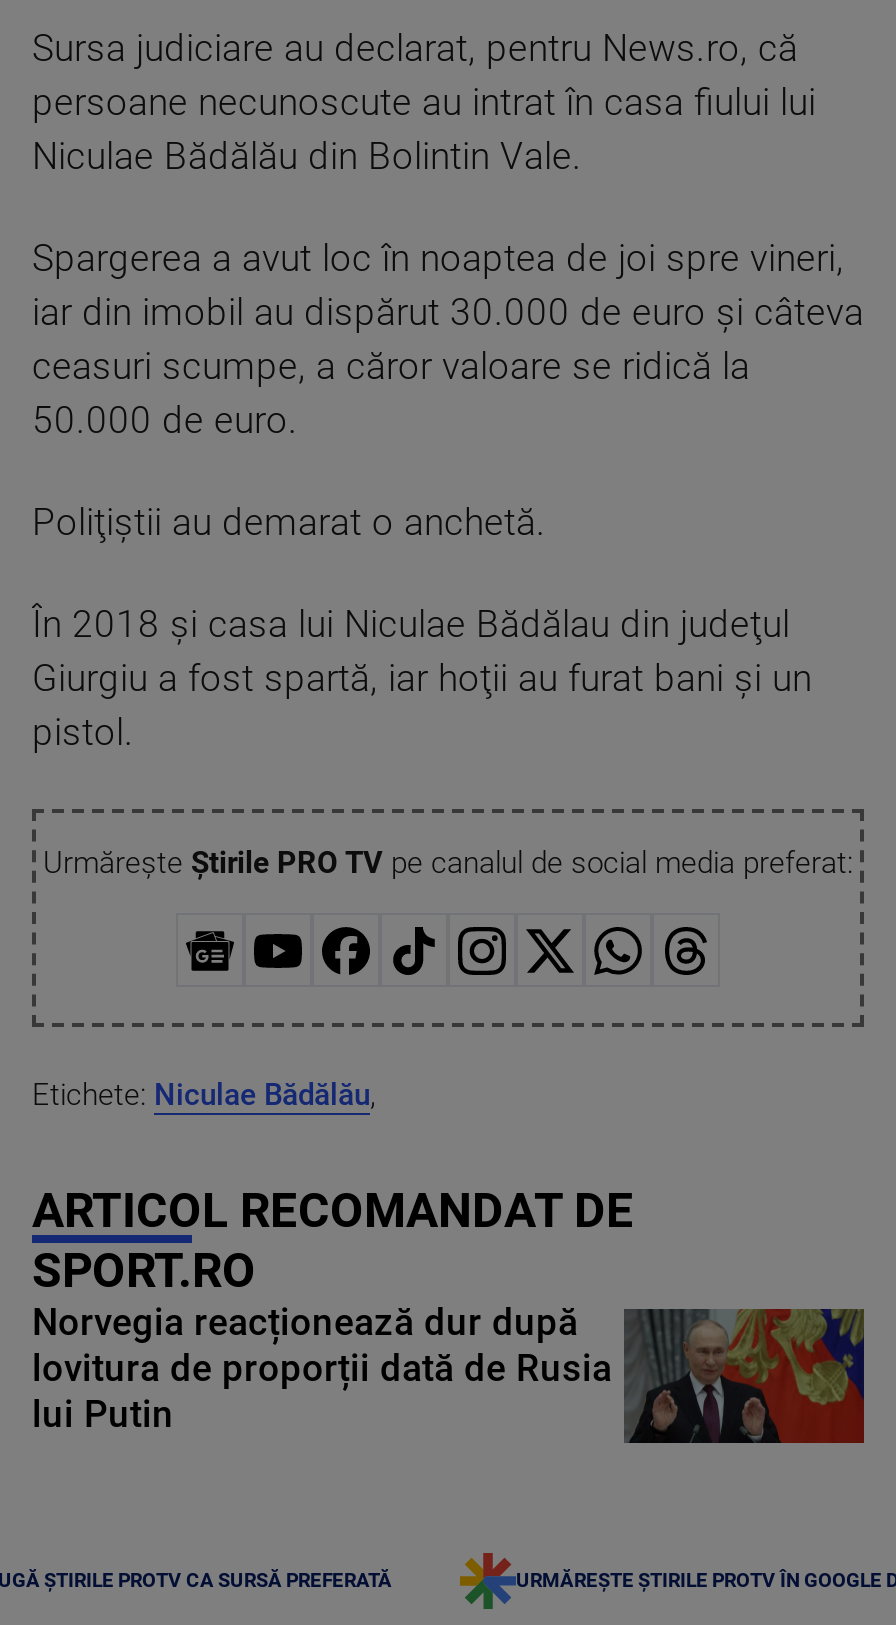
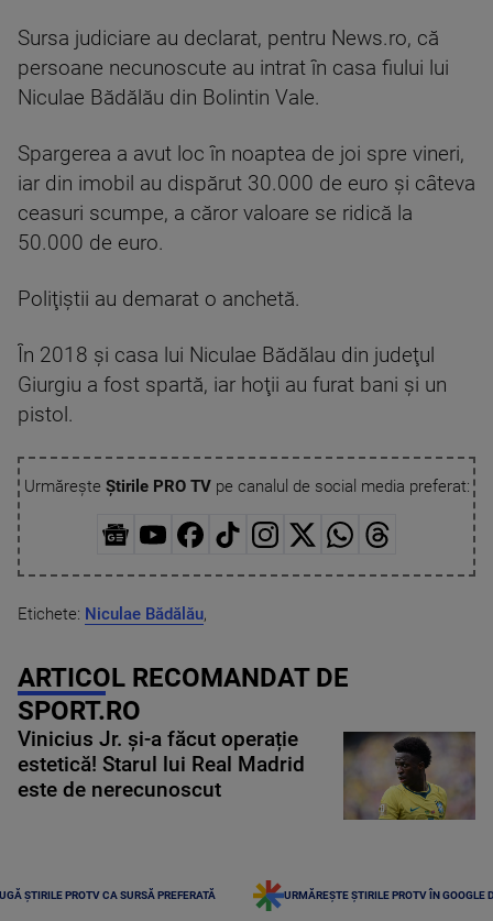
[32,1301,866,1447] [image] | Norvegia reacționează dur după | lovitura de proporții dată de Rusia | lui Putin -> [18,727,476,821] [image] | Vinicius Jr. și-a făcut operație | estetică! Starul lui Real Madrid | este de nerecunoscut

